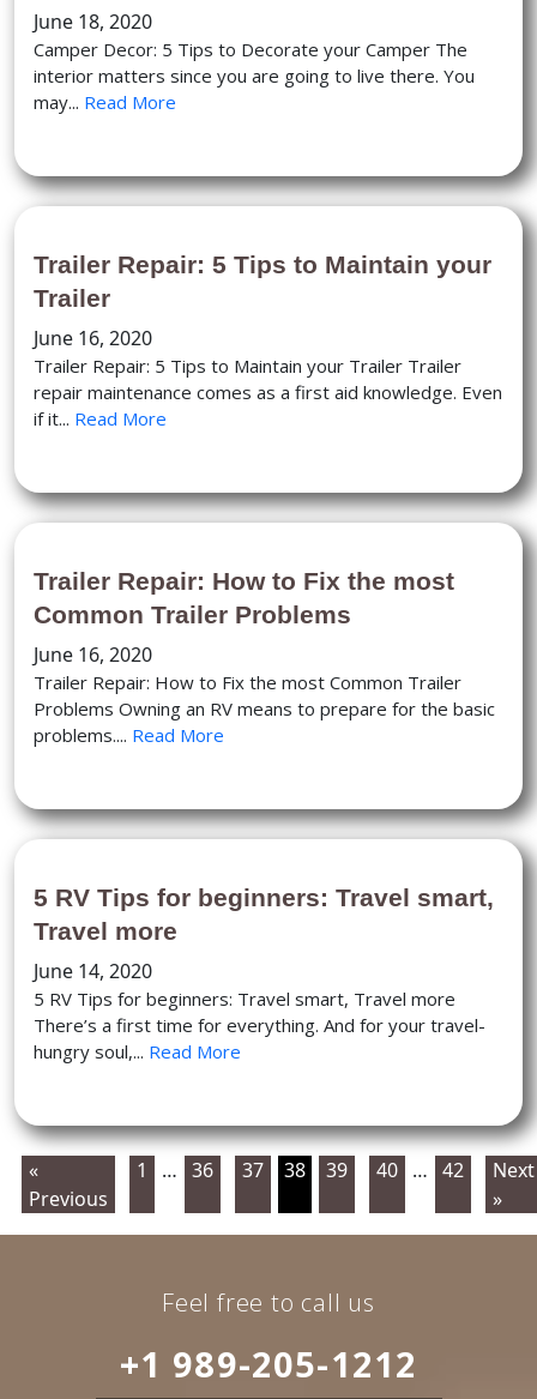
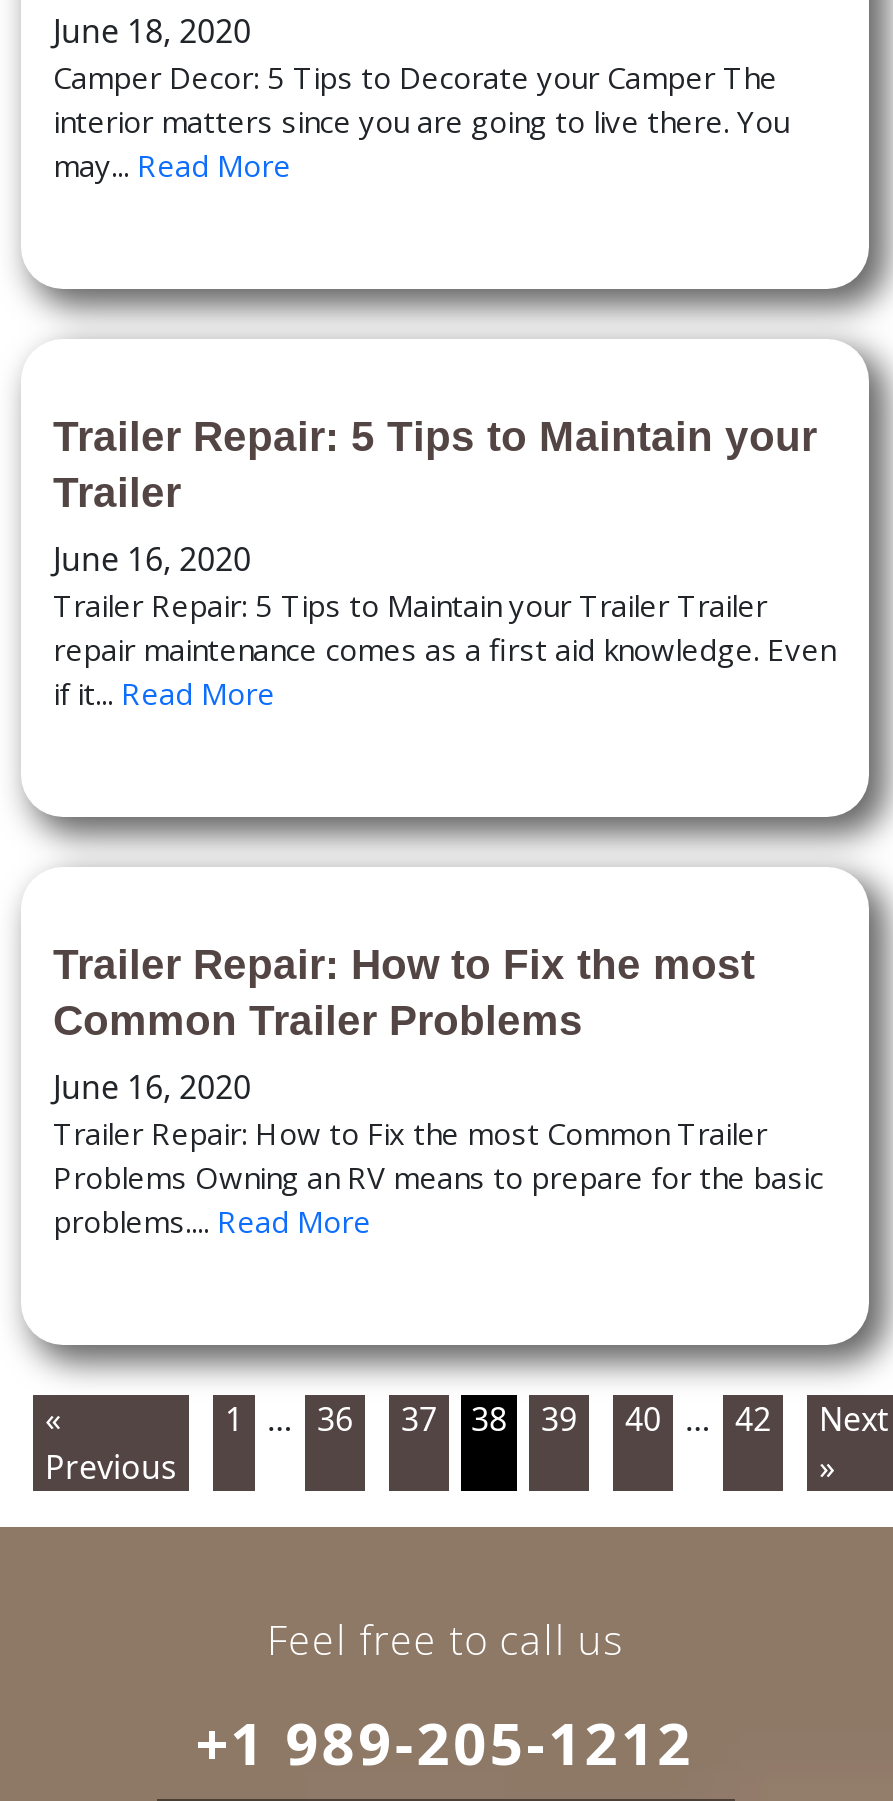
[34,883,494,1063] 5 RV Tips for beginners: Travel smart, | Travel more | June 14, 2020 | 5 RV Tips for beginners: Travel smart, Travel more | There’s a first time for everything. And for your travel- | hungry soul,... Read More -> none

